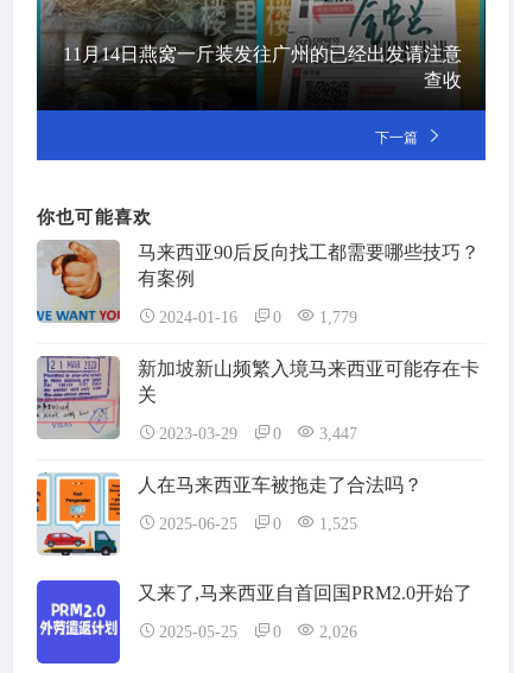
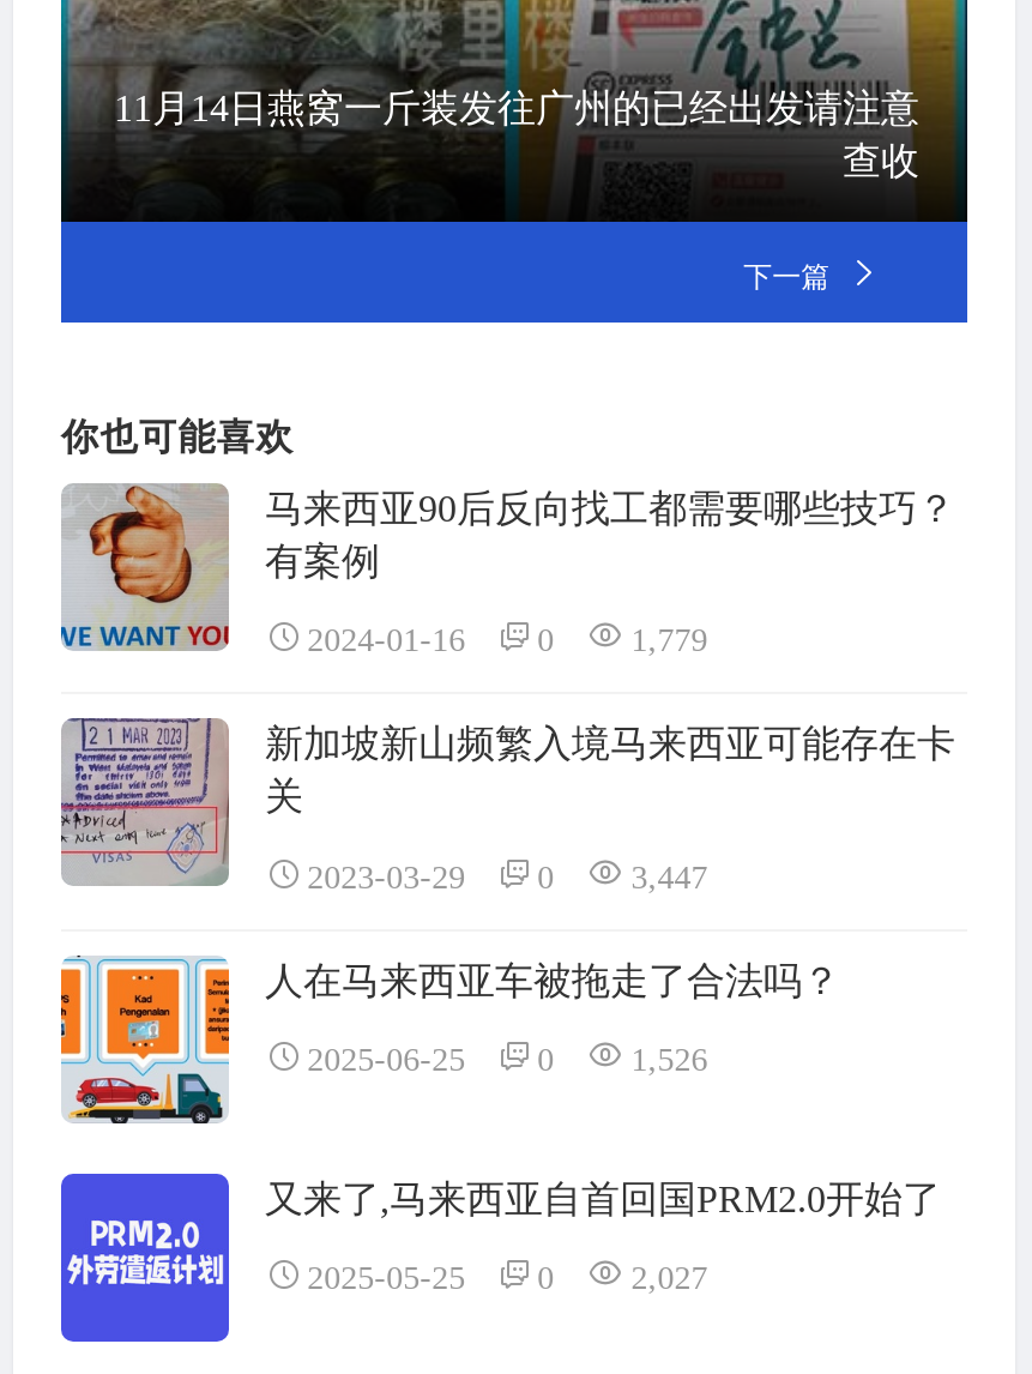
[319,516,357,533] 1,525 -> [631,1042,708,1078] 1,526
[319,624,357,641] 2,026 -> [631,1260,708,1296] 2,027

